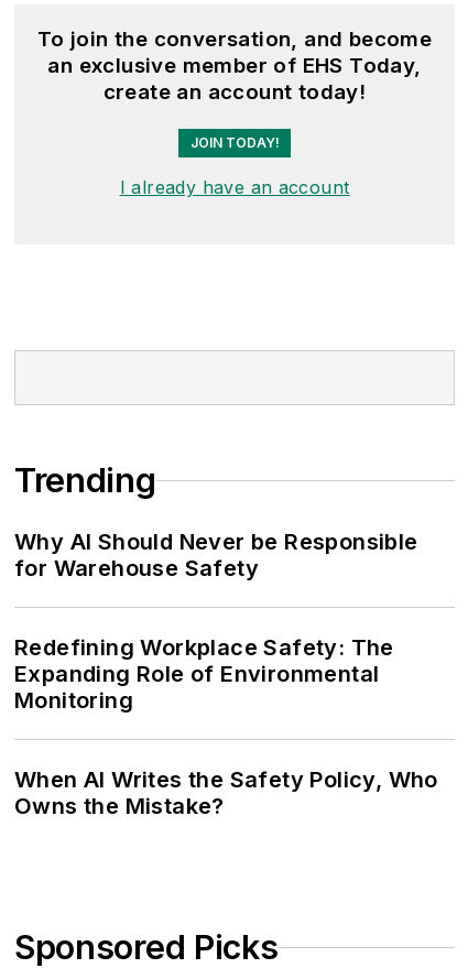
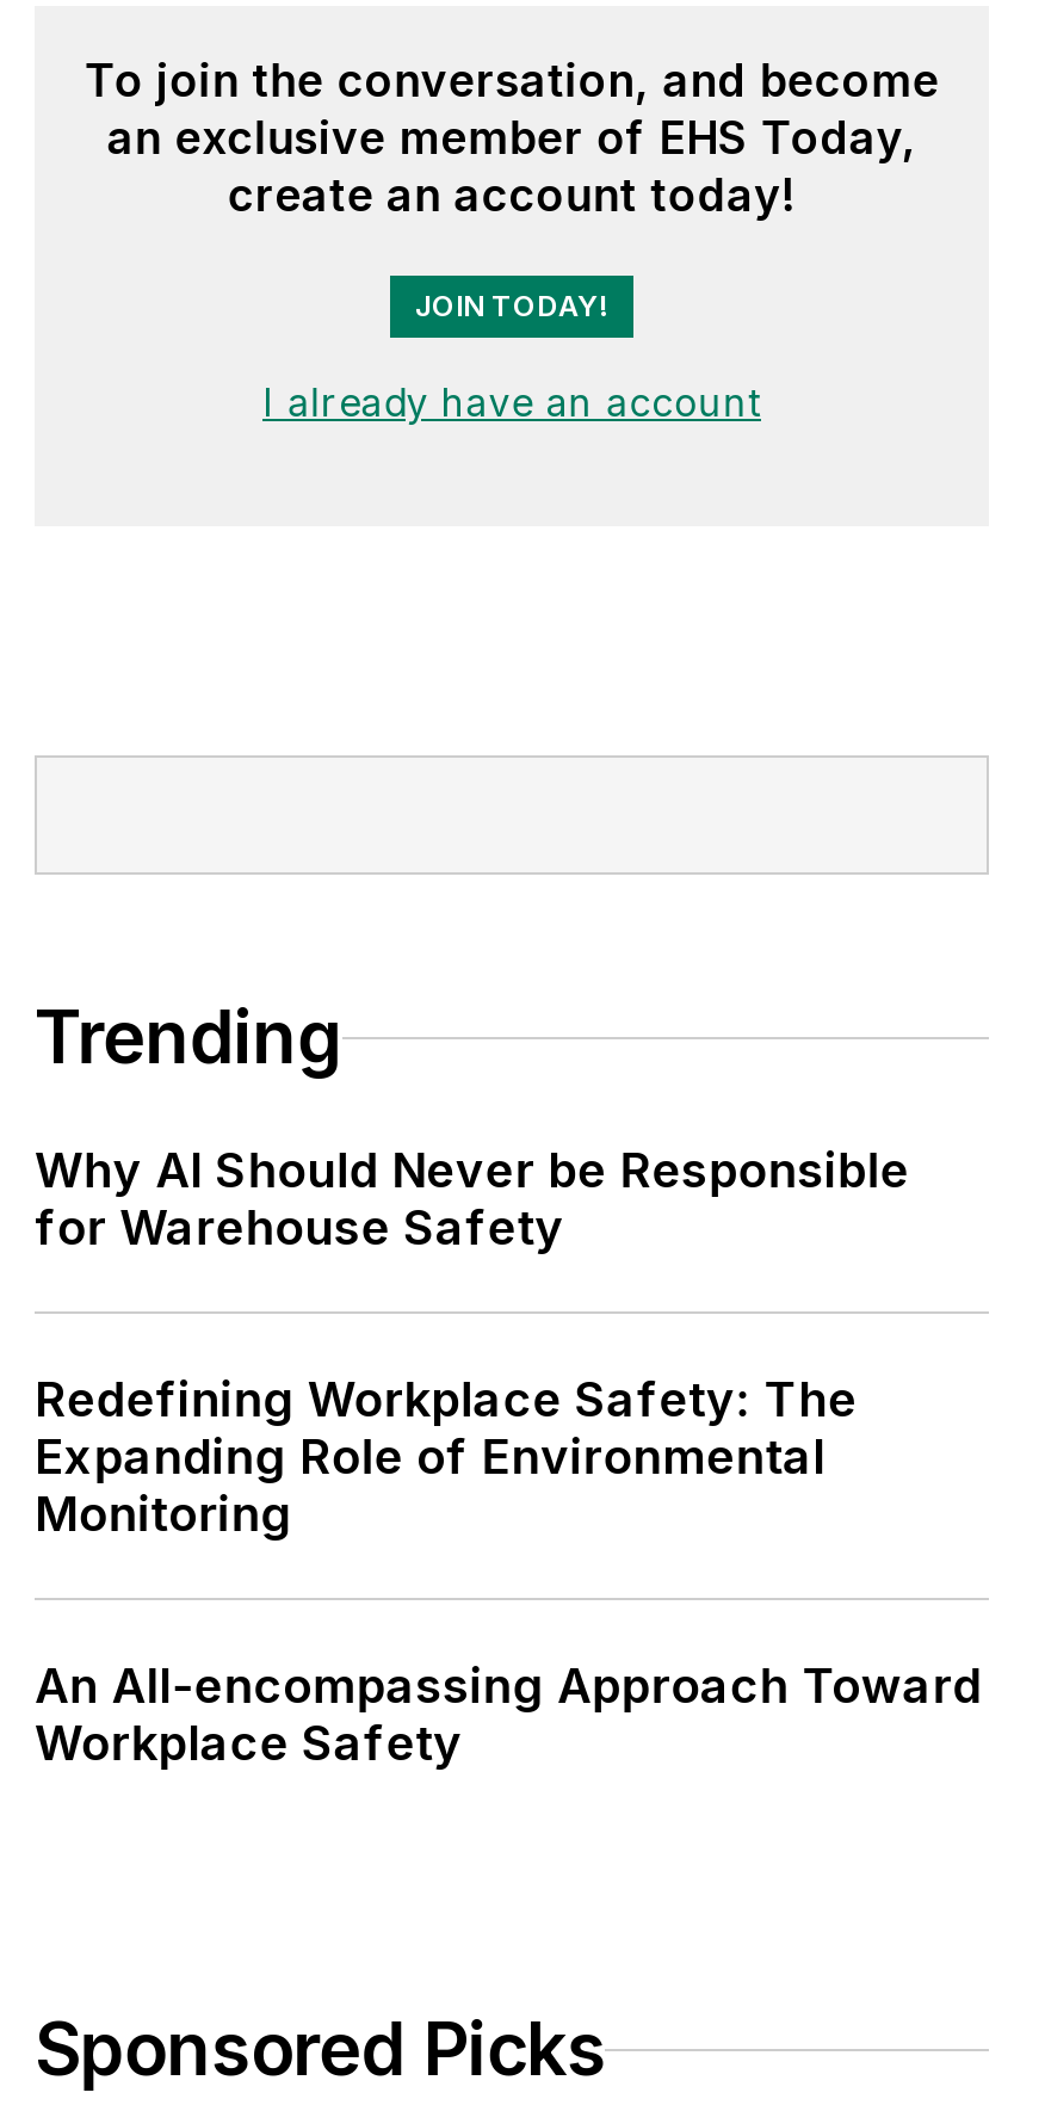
[14,767,438,820] When AI Writes the Safety Policy, Who | Owns the Mistake? -> [35,1658,982,1773] An All-encompassing Approach Toward | Workplace Safety

